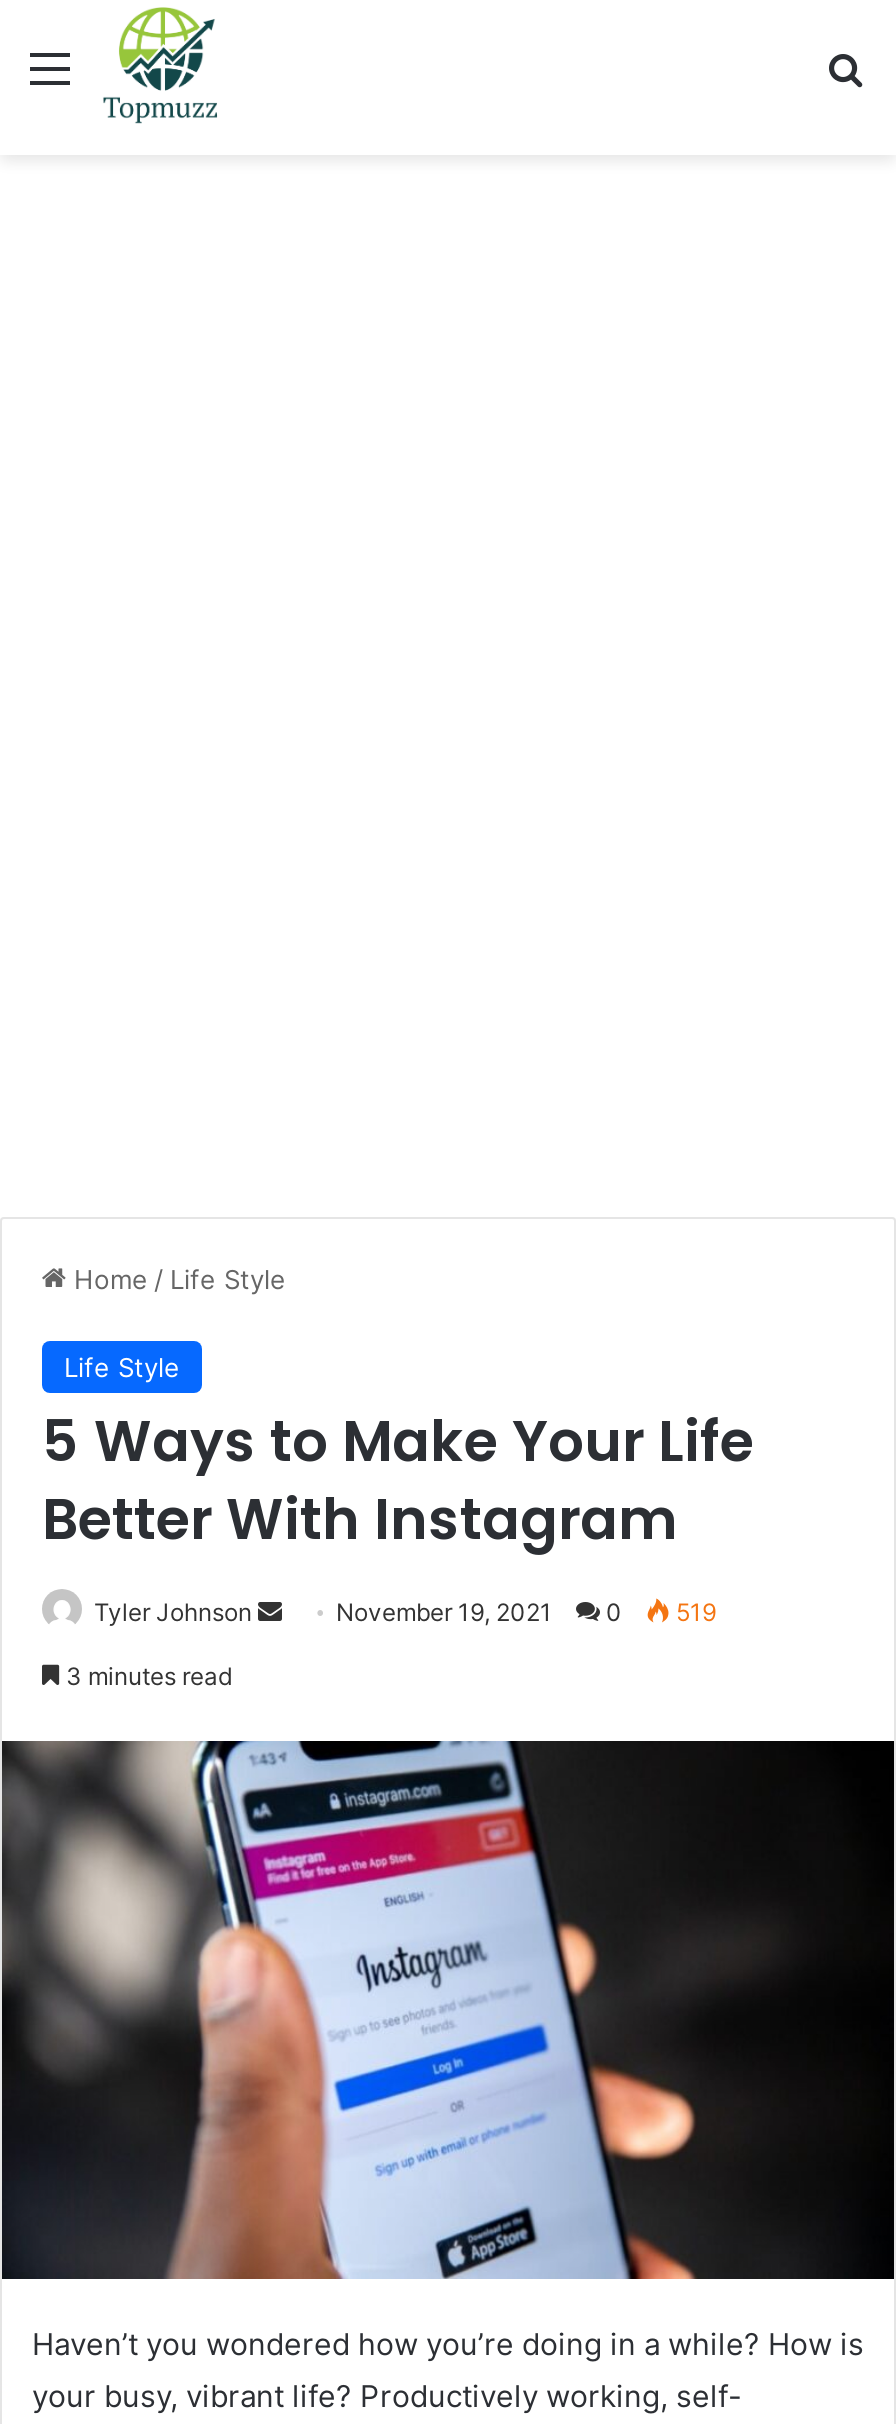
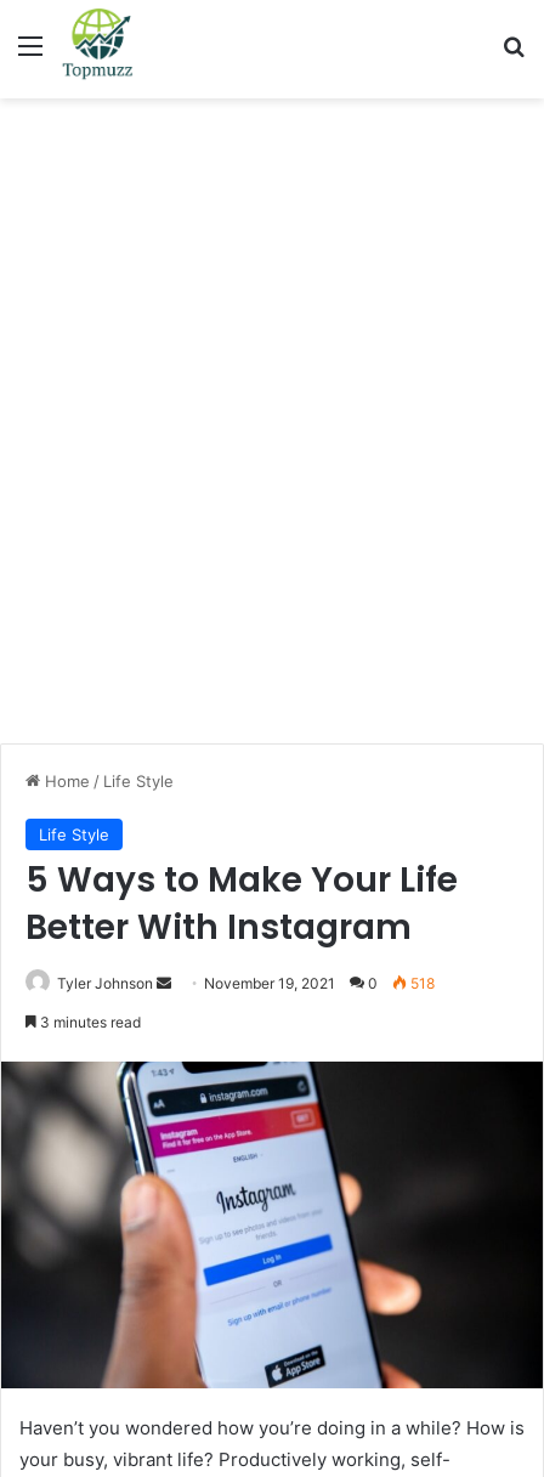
[670,1597,716,1627] 519 -> [407,974,435,992] 518

